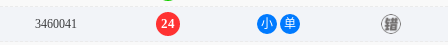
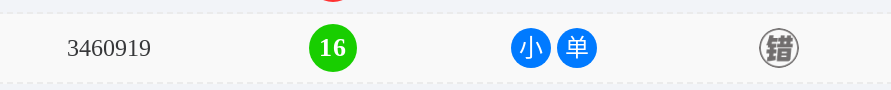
[35,17,77,31] 3460041 -> [67,34,151,62] 3460919
[161,16,175,31] 24 -> [319,32,347,62] 16

